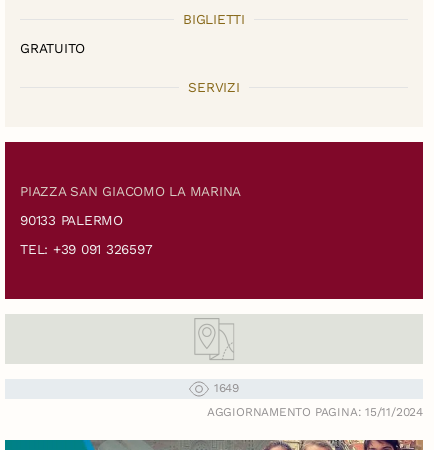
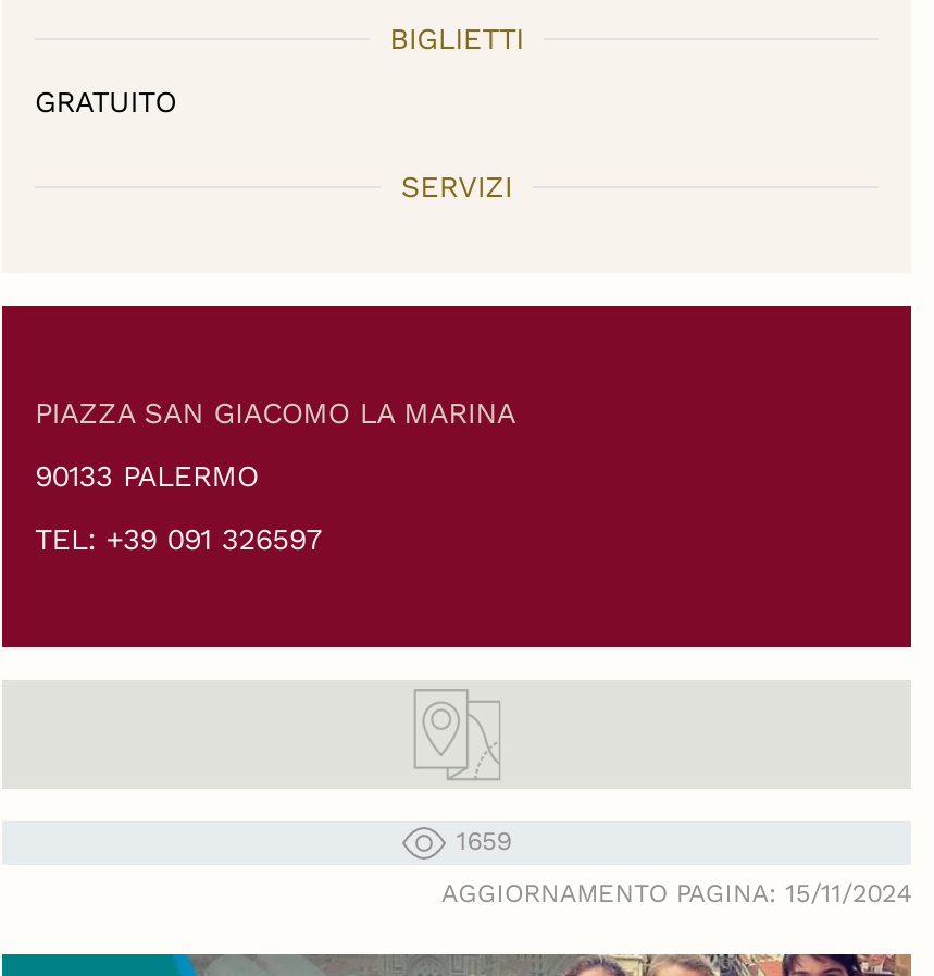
[214,380,239,394] 1649 -> [456,825,511,855] 1659

